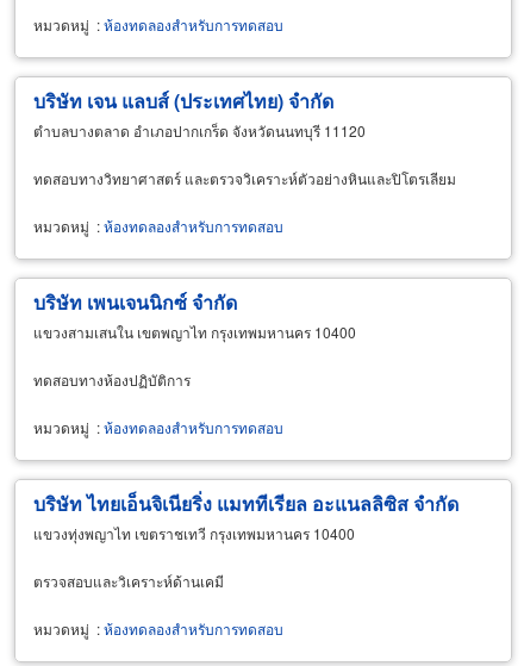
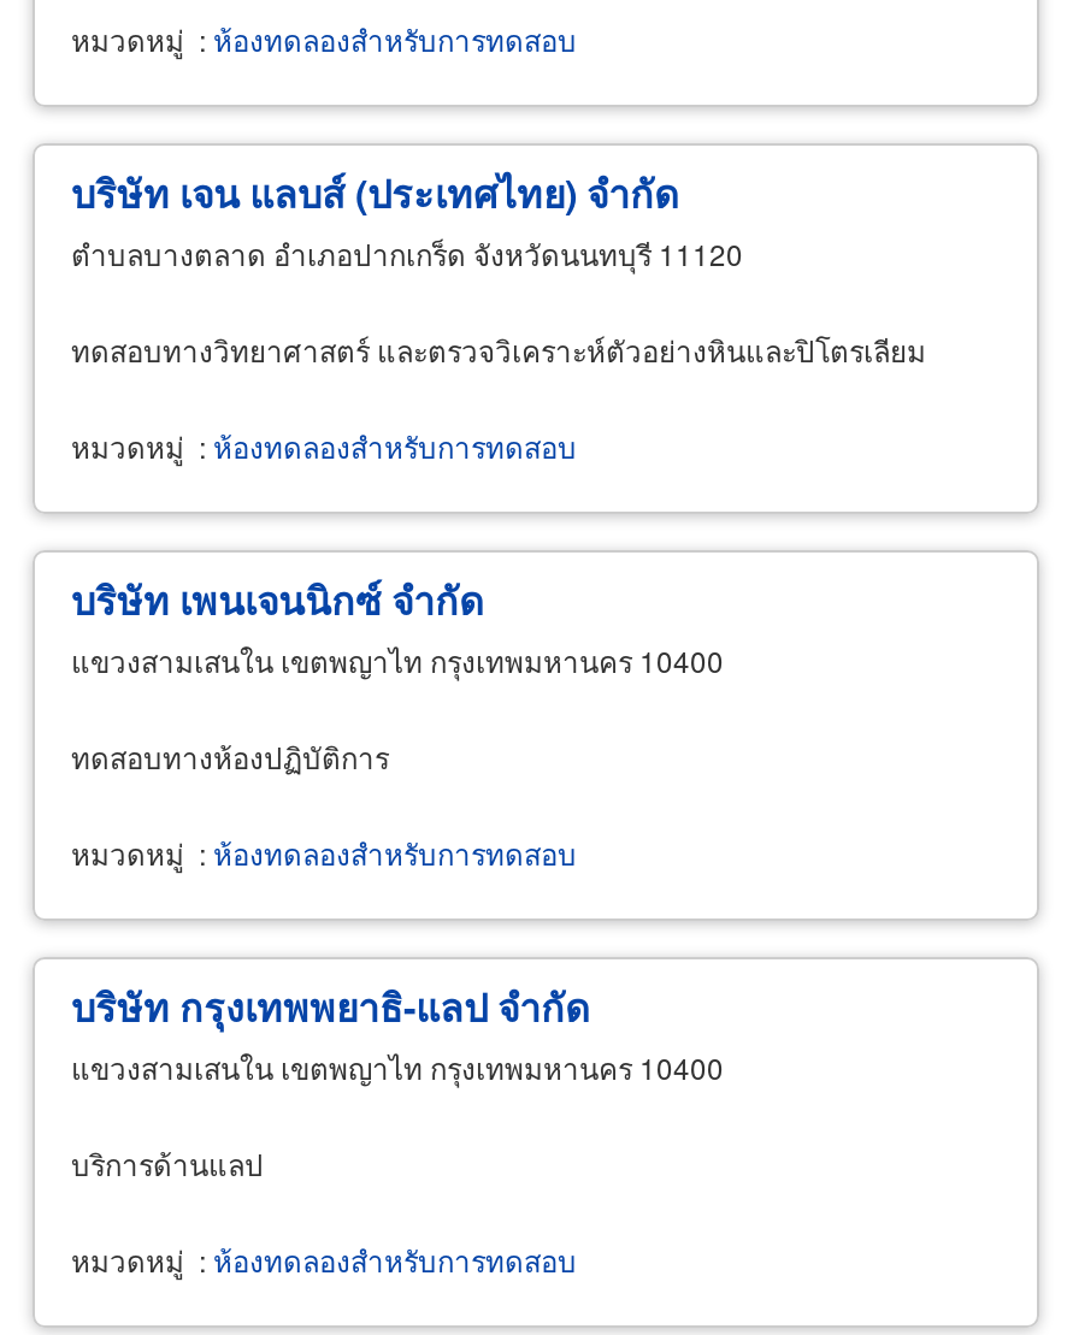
[33,489,458,543] บริษัท ไทยเอ็นจิเนียริ่ง แมททีเรียล อะแนลลิซิส จำกัด | แขวงทุ่งพญาไท เขตราชเทวี กรุงเทพมหานคร 10400 -> [71,978,724,1086] บริษัท กรุงเทพพยาธิ-แลป จำกัด | แขวงสามเสนใน เขตพญาไท กรุงเทพมหานคร 10400
[33,570,224,590] ตรวจสอบและวิเคราะห์ด้านเคมี -> [71,1141,264,1182] บริการด้านแลป

